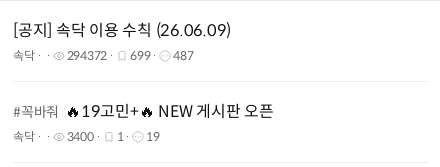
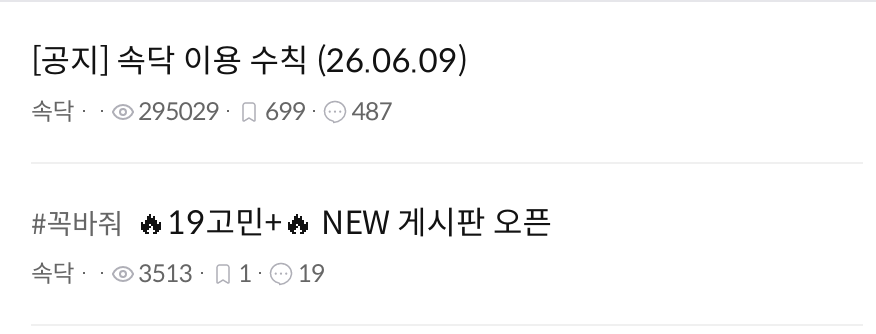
[66,47,193,62] 294372 699 487 -> [138,95,392,125] 295029 699 487
[66,128,160,143] 3400 1 19 -> [138,257,325,287] 3513 1 19

